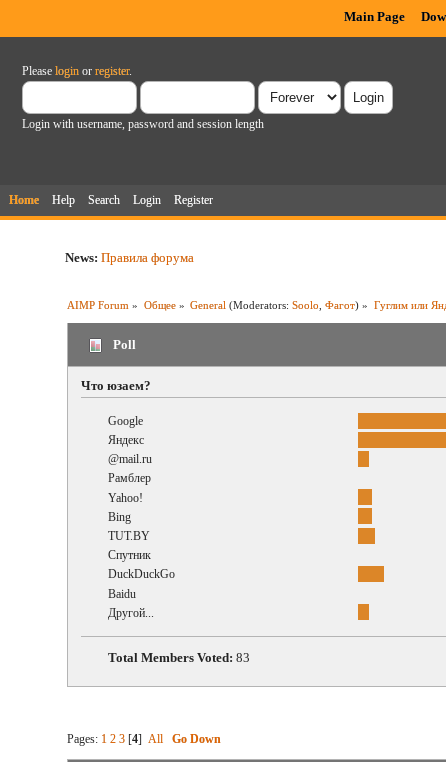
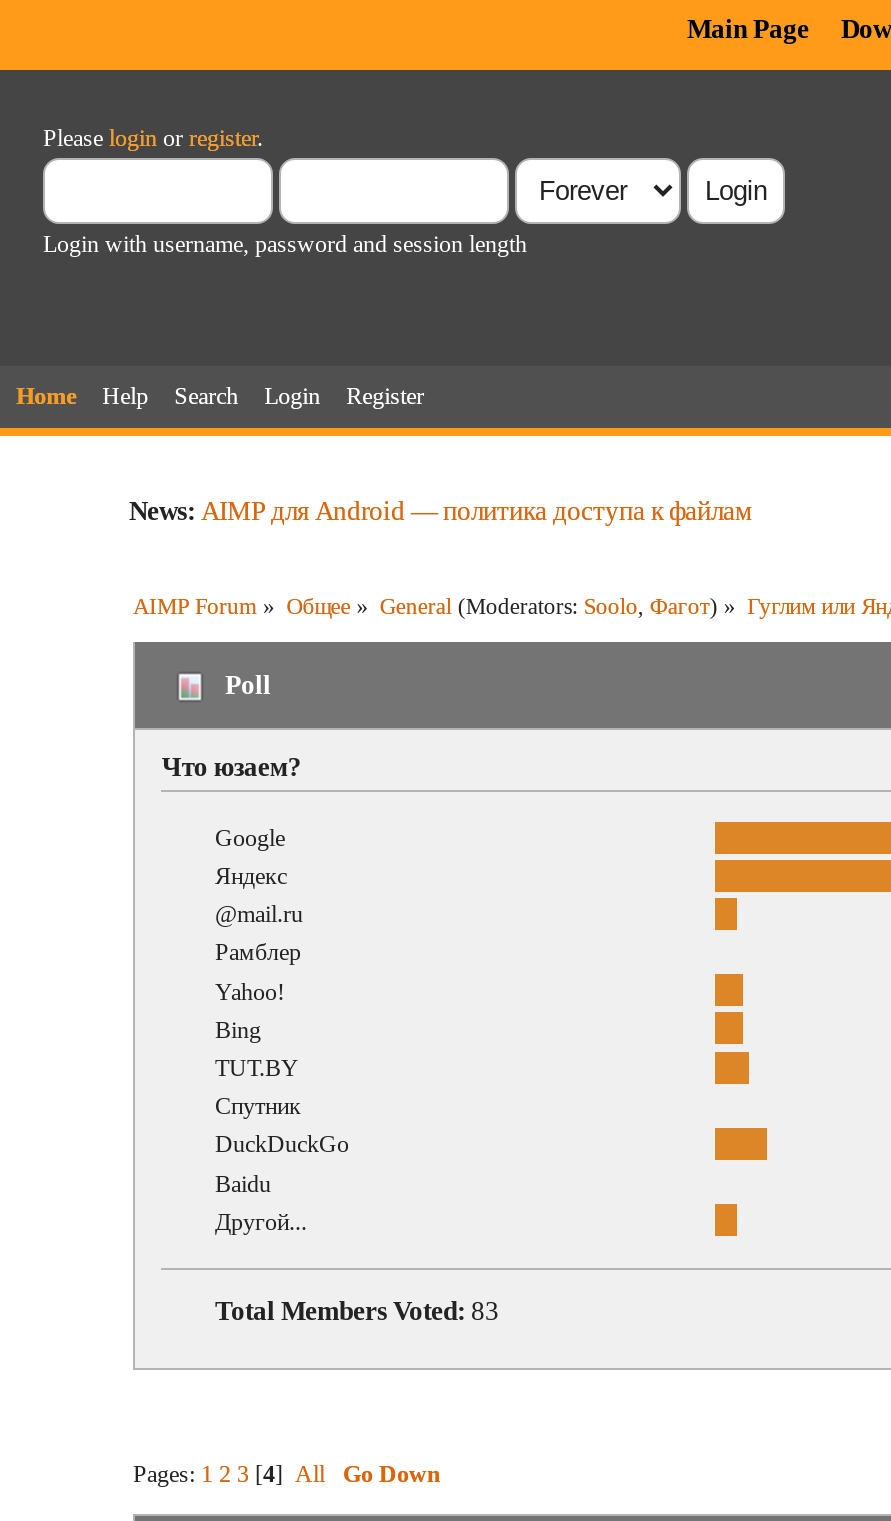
[65,250,194,265] News: Правила форума -> [129,496,751,526] News: AIMP для Android — политика доступа к файлам

